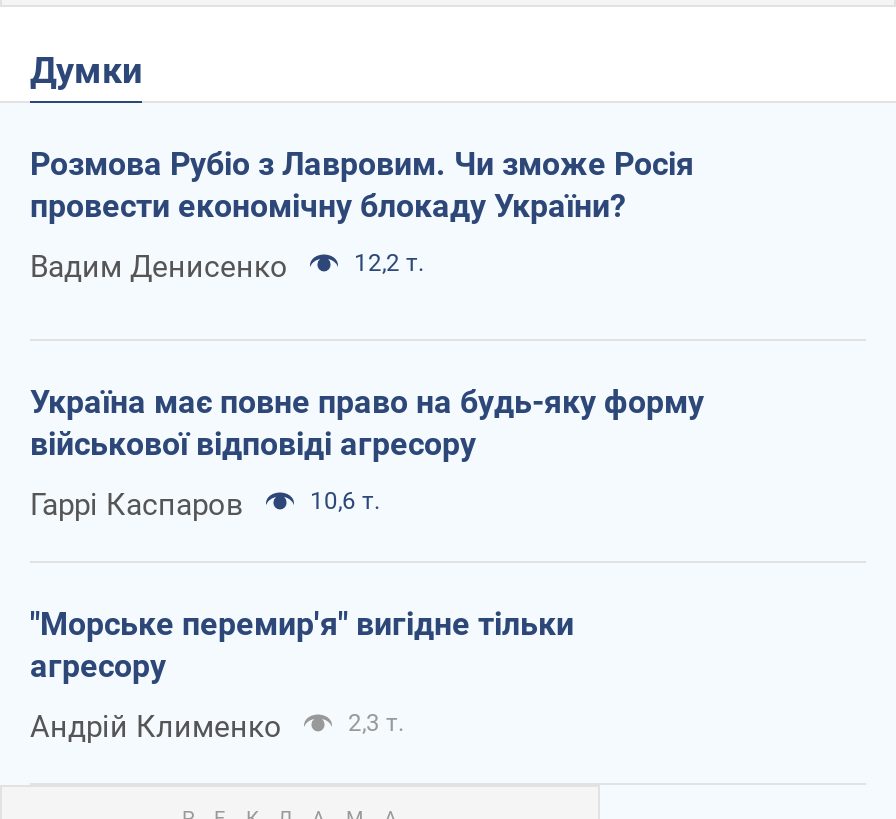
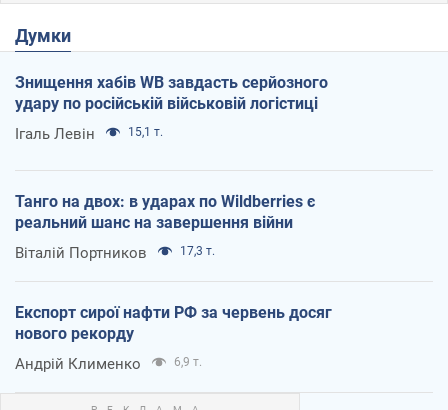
[30,144,694,224] Розмова Рубіо з Лавровим. Чи зможе Росія | провести економічну блокаду України? -> [15,73,328,113] Знищення хабів WB завдасть серйозного | удару по російській військовій логістиці
[30,248,424,284] Вадим Денисенко | 12,2 т. -> [15,125,163,143] Ігаль Левін | 15,1 т.
[30,382,704,462] Україна має повне право на будь-яку форму | військової відповіді агресору -> [15,192,315,232] Танго на двох: в ударах по Wildberries є | реальний шанс на завершення війни
[30,486,380,522] Гаррі Каспаров | 10,6 т. -> [15,244,215,262] Віталій Портников | 17,3 т.
[30,604,574,684] "Морське перемир'я" вигідне тільки | агресору -> [15,303,332,343] Експорт сирої нафти РФ за червень досяг | нового рекорду
[348,708,404,736] 2,3 т. -> [174,355,202,369] 6,9 т.

